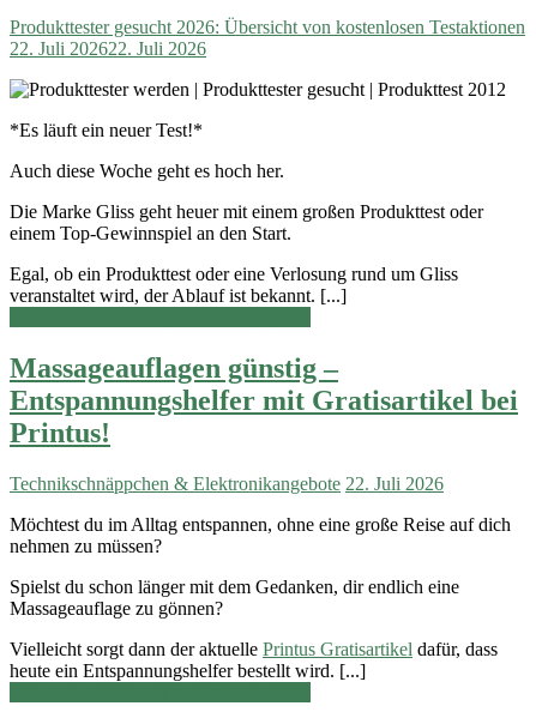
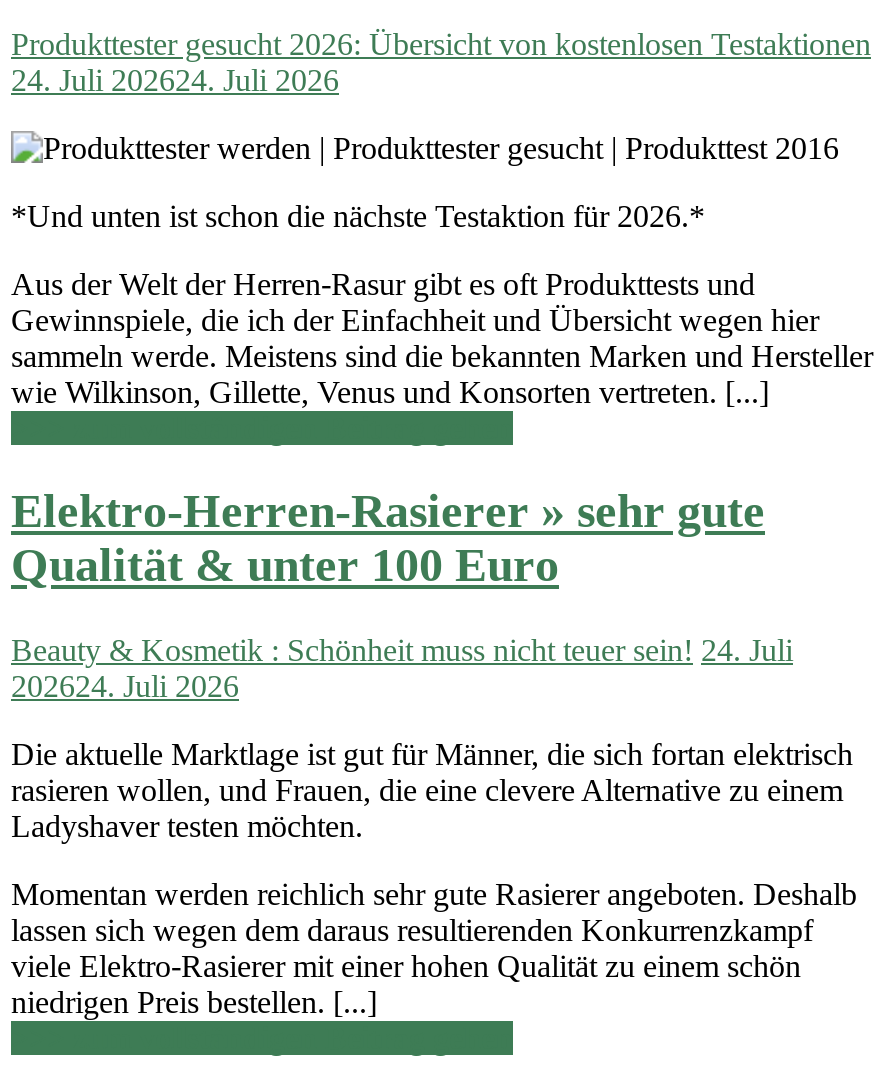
[10,38,206,59] 22. Juli 202622. Juli 2026 -> [11,62,339,96] 24. Juli 202624. Juli 2026
[10,120,483,306] *Es läuft ein neuer Test!* | Auch diese Woche geht es hoch her. | Die Marke Gliss geht heuer mit einem großen Produkttest oder | einem Top-Gewinnspiel an den Start. | Egal, ob ein Produkttest oder eine Verlosung rund um Gliss | veranstaltet wird, der Ablauf ist bekannt. [...] -> [11,198,873,408] *Und unten ist schon die nächste Testaktion für 2026.* | Aus der Welt der Herren-Rasur gibt es oft Produkttests und | Gewinnspiele, die ich der Einfachheit und Übersicht wegen hier | sammeln werde. Meistens sind die bekannten Marken und Hersteller | wie Wilkinson, Gillette, Venus und Konsorten vertreten. [...]
[10,352,518,681] Massageauflagen günstig – | Entspannungshelfer mit Gratisartikel bei | Printus! | Technikschnäppchen & Elektronikangebote 22. Juli 2026 | Möchtest du im Alltag entspannen, ohne eine große Reise auf dich | nehmen zu müssen? | Spielst du schon länger mit dem Gedanken, dir endlich eine | Massageauflage zu gönnen? | Vielleicht sorgt dann der aktuelle Printus Gratisartikel dafür, dass | heute ein Entspannungshelfer bestellt wird. [...] -> [11,486,857,1020] Elektro-Herren-Rasierer » sehr gute | Qualität & unter 100 Euro | Beauty & Kosmetik : Schönheit muss nicht teuer sein! 24. Juli | 202624. Juli 2026 | Die aktuelle Marktlage ist gut für Männer, die sich fortan elektrisch | rasieren wollen, und Frauen, die eine clevere Alternative zu einem | Ladyshaver testen möchten. | Momentan werden reichlich sehr gute Rasierer angeboten. Deshalb | lassen sich wegen dem daraus resultierenden Konkurrenzkampf | viele Elektro-Rasierer mit einer hohen Qualität zu einem schön | niedrigen Preis bestellen. [...]

